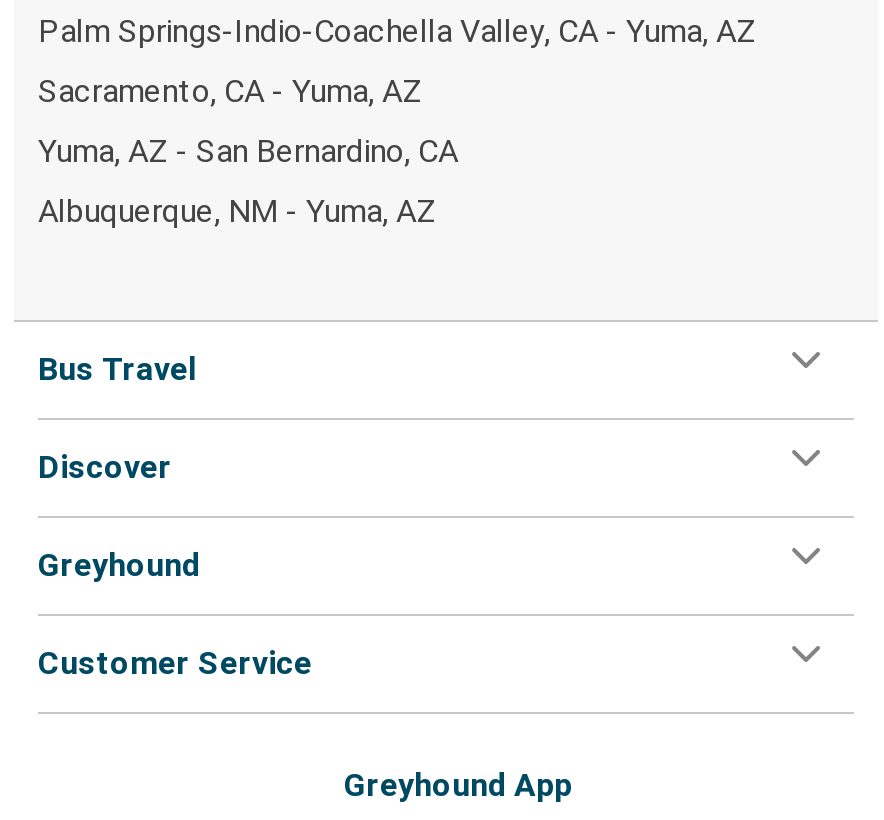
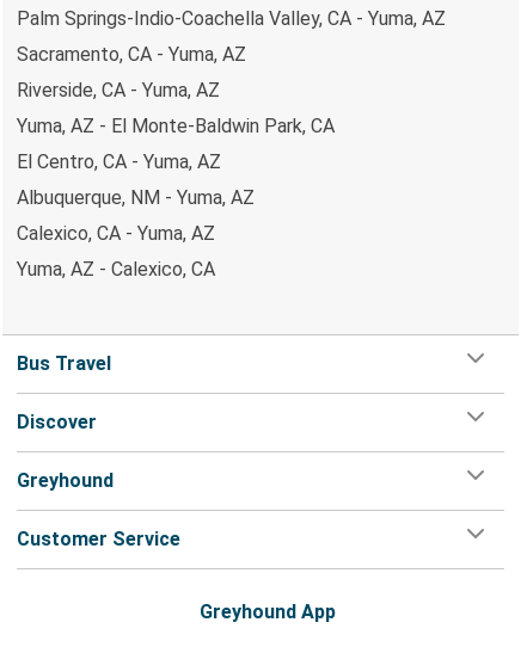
[38,131,458,169] Yuma, AZ - San Bernardino, CA -> [17,78,335,172] Riverside, CA - Yuma, AZ | Yuma, AZ - El Monte-Baldwin Park, CA | El Centro, CA - Yuma, AZ
none -> [17,221,215,280] Calexico, CA - Yuma, AZ | Yuma, AZ - Calexico, CA

